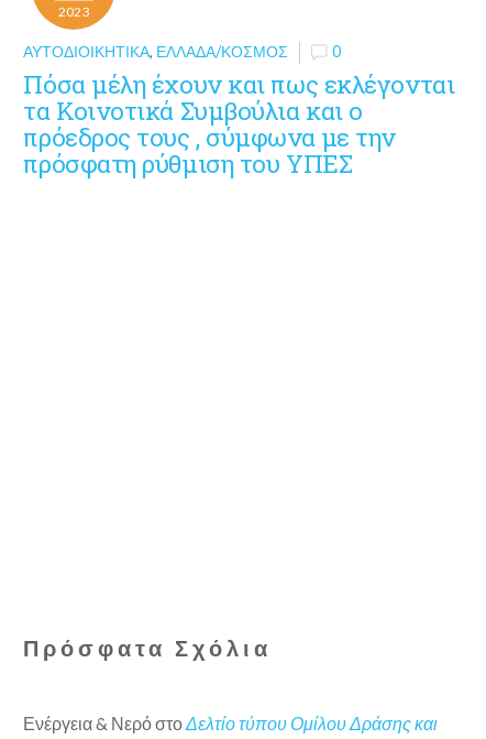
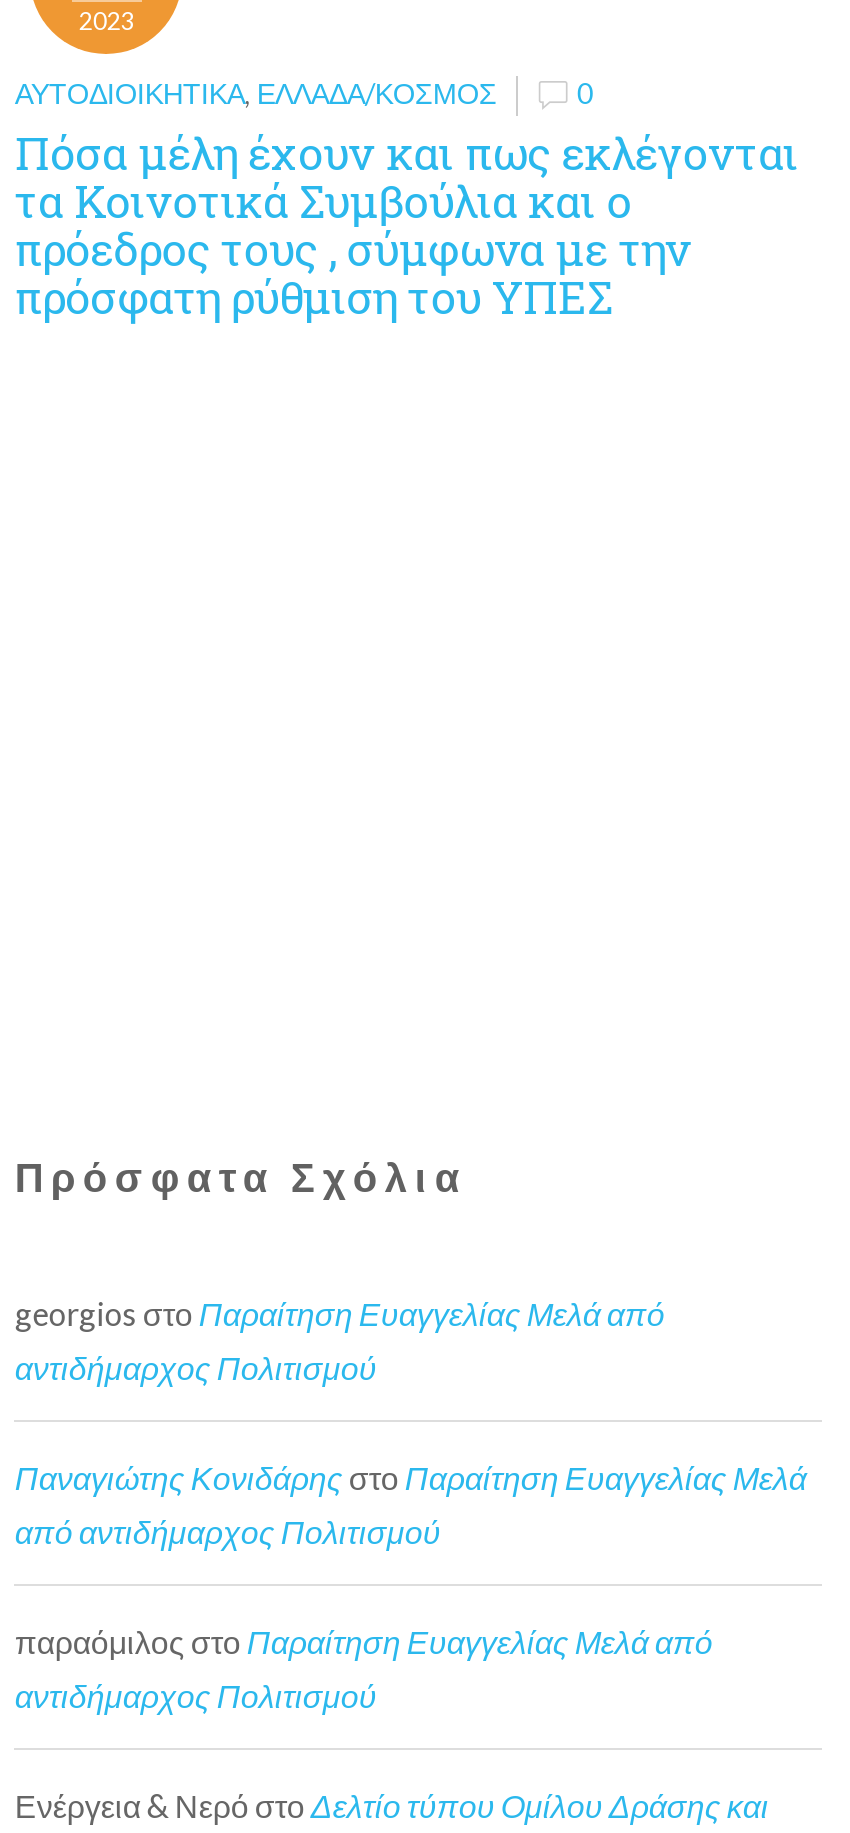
none -> [15,1293,807,1714] georgios στο Παραίτηση Ευαγγελίας Μελά από | αντιδήμαρχος Πολιτισμού | Παναγιώτης Κονιδάρης στο Παραίτηση Ευαγγελίας Μελά | από αντιδήμαρχος Πολιτισμού | παραόμιλος στο Παραίτηση Ευαγγελίας Μελά από | αντιδήμαρχος Πολιτισμού

